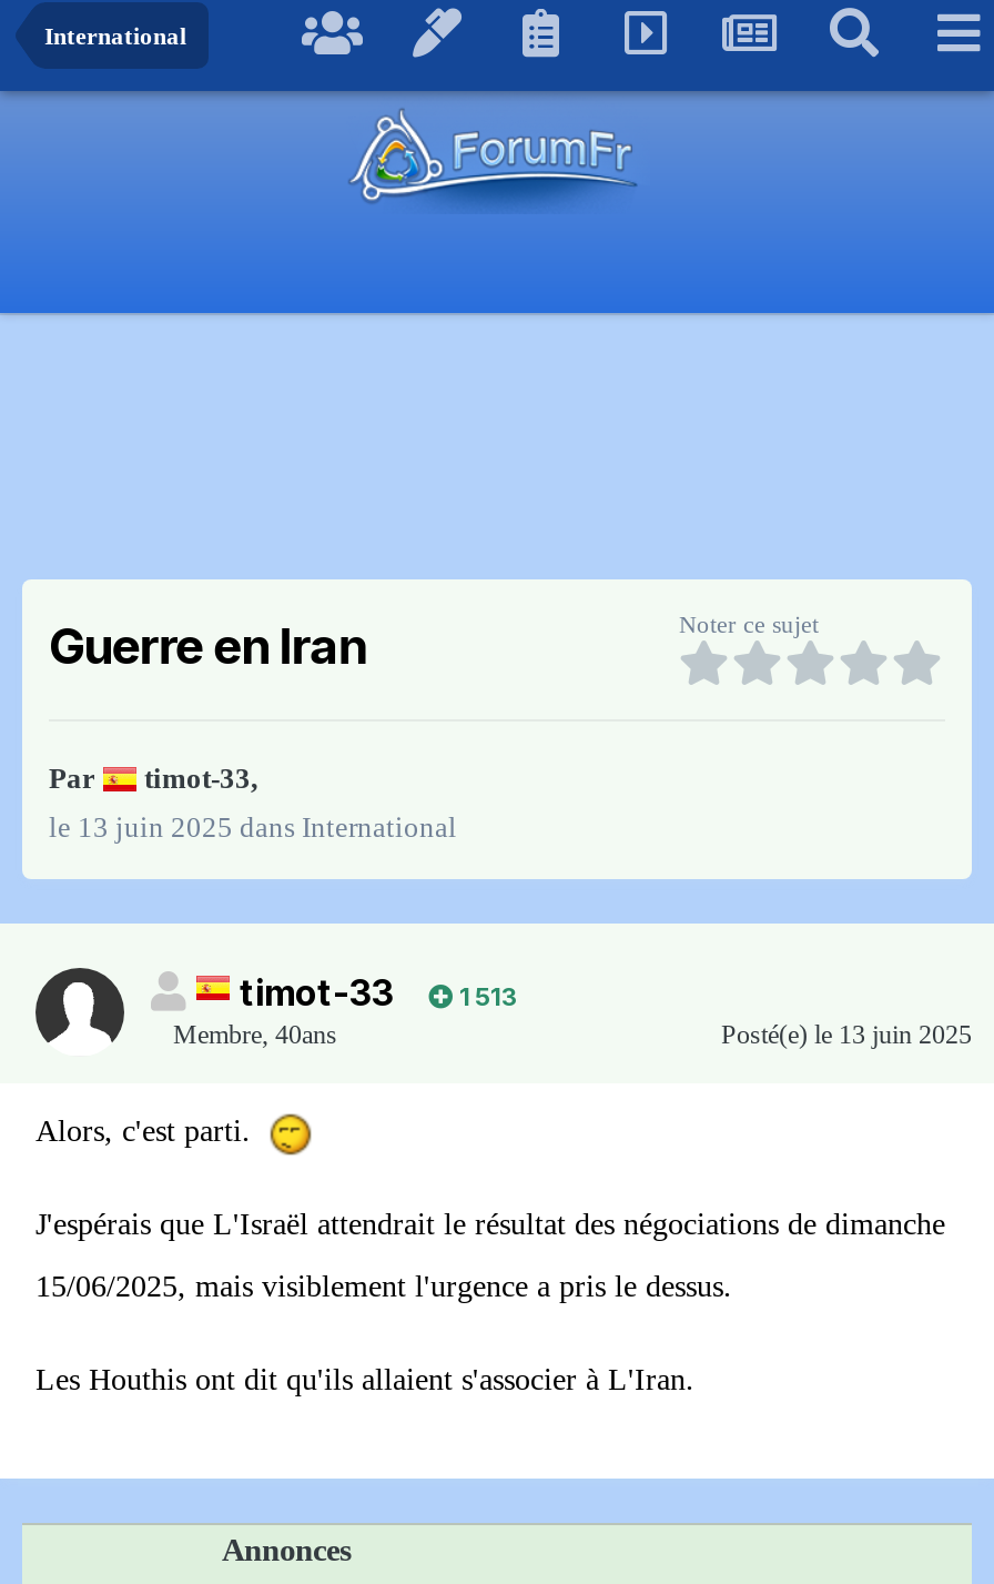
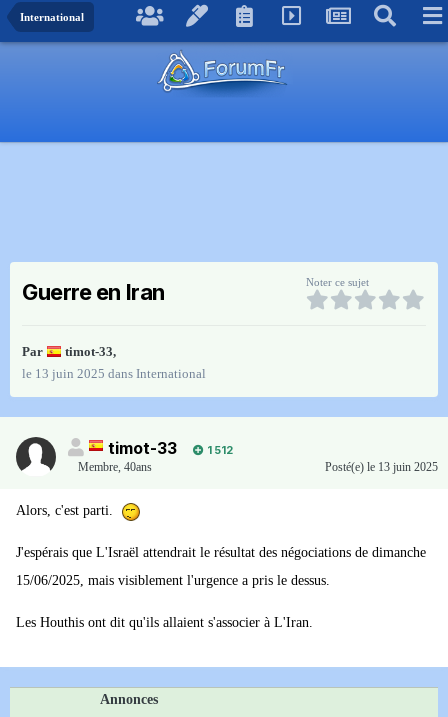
[240,971,517,1015] timot-33 1 513 -> [108,438,233,458] timot-33 1 512

